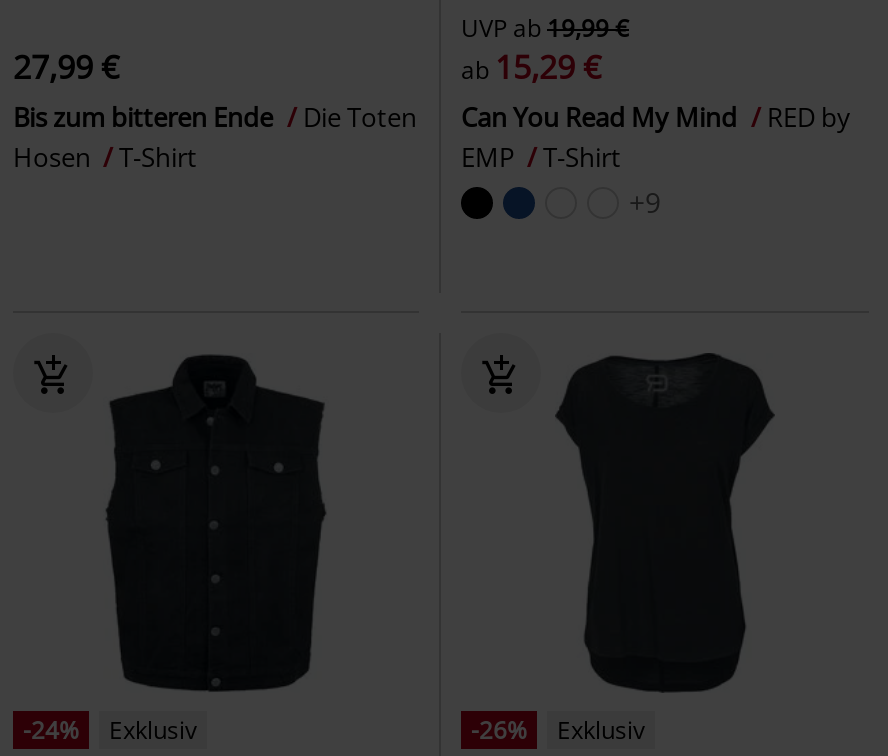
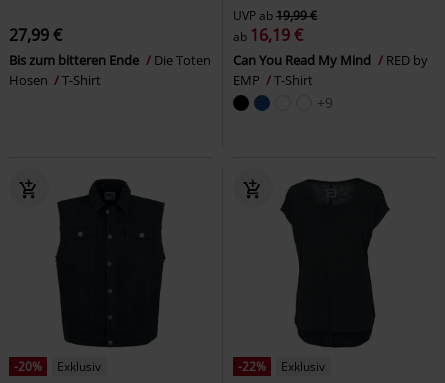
[461,44,601,88] ab 15,29 € -> [233,24,303,46] ab 16,19 €
[23,712,197,746] -24% Exklusiv -> [14,358,101,375] -20% Exklusiv
[471,712,645,746] -26% Exklusiv -> [238,358,325,375] -22% Exklusiv

